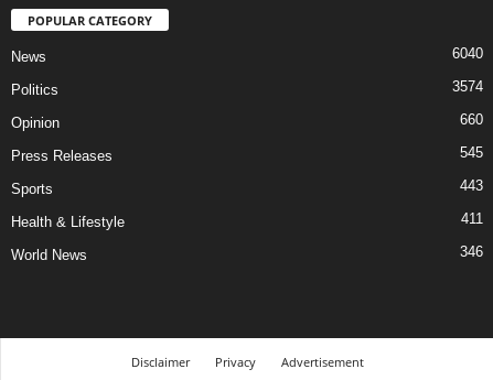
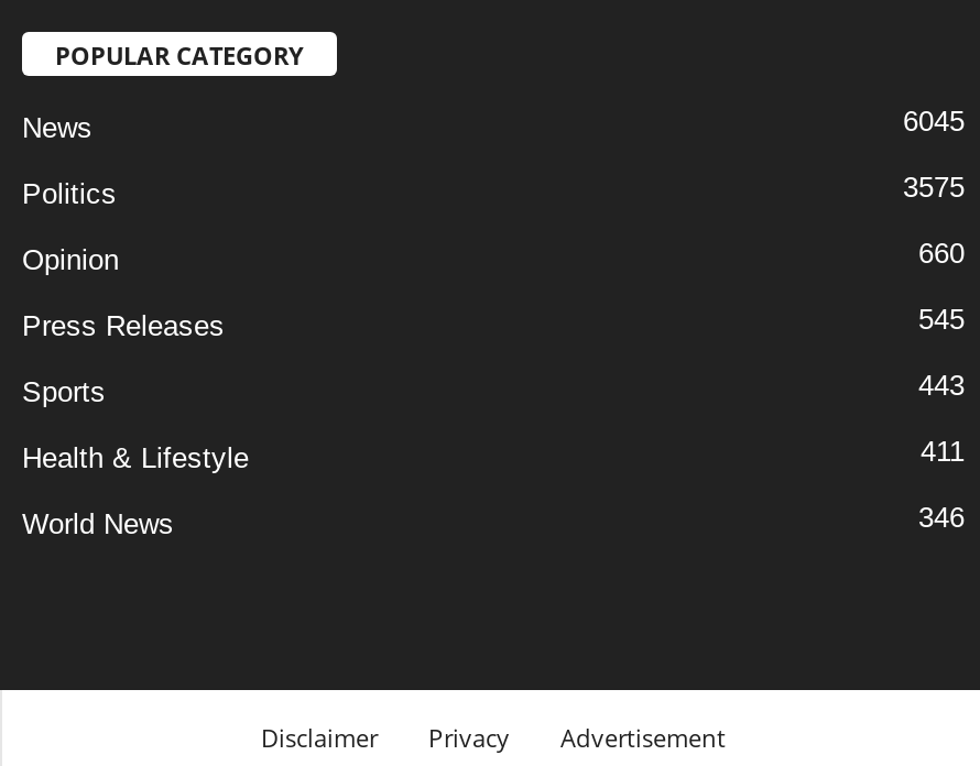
[452,45,483,62] 6040 -> [903,105,965,138] 6045
[452,78,483,95] 3574 -> [903,171,965,204] 3575

